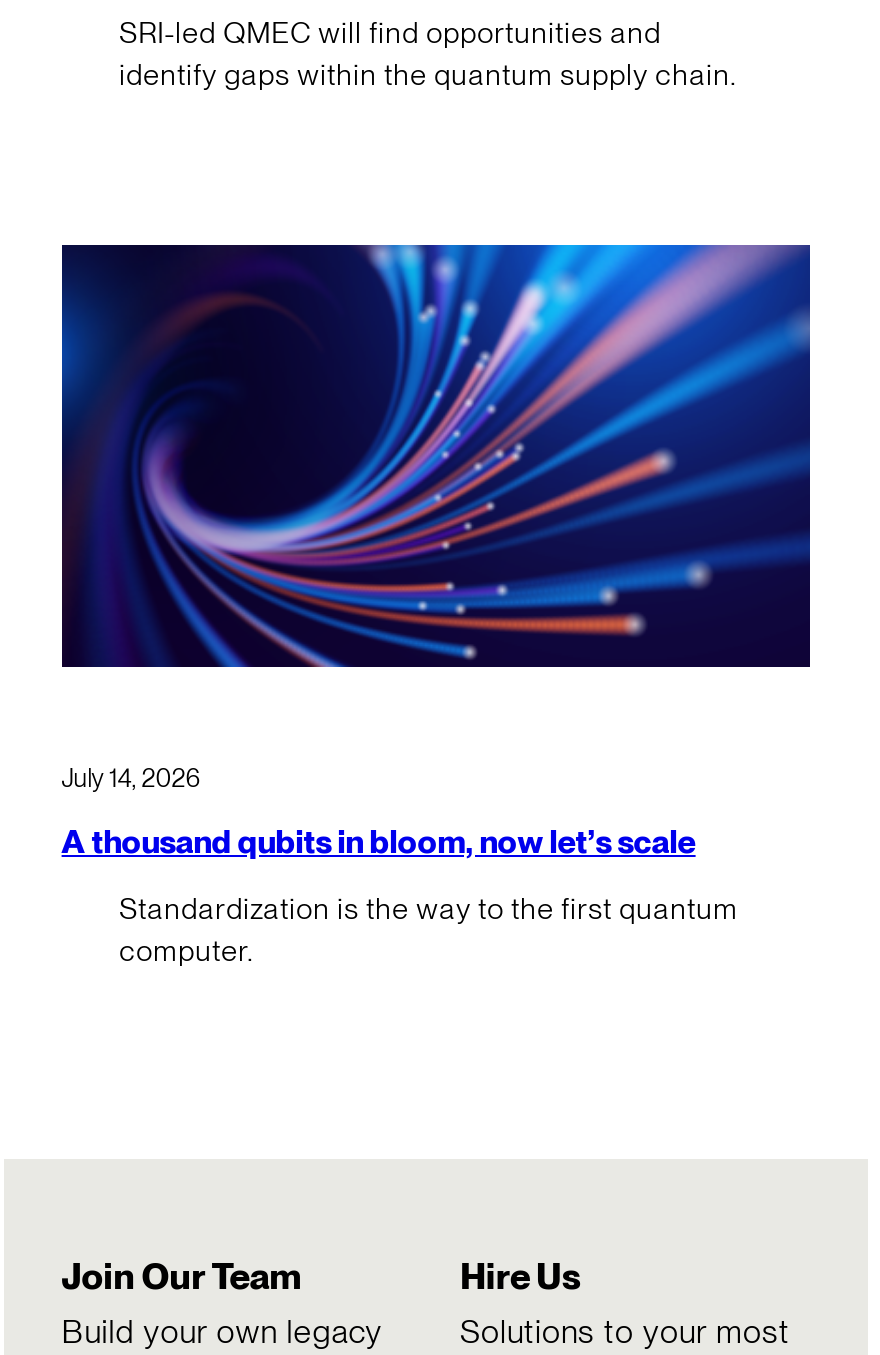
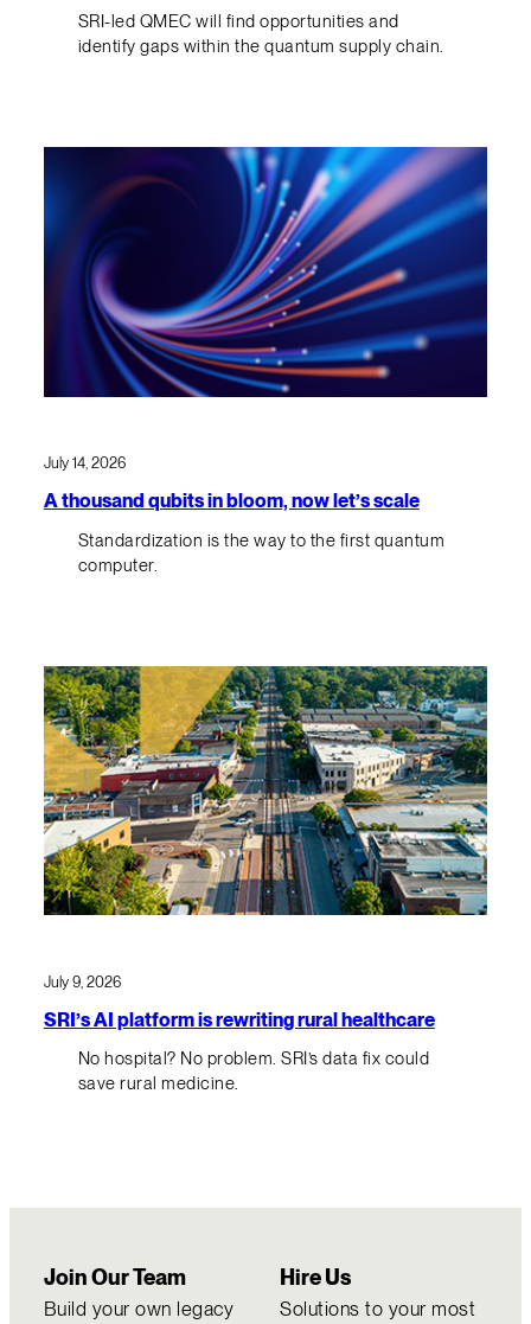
none -> [43,665,488,916] [image]
none -> [44,973,435,1095] July 9, 2026 | SRI’s AI platform is rewriting rural healthcare | No hospital? No problem. SRI’s data fix could | save rural medicine.

